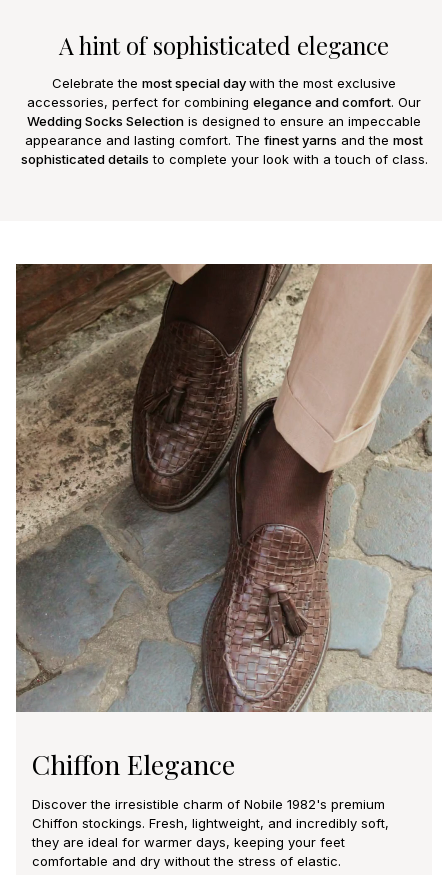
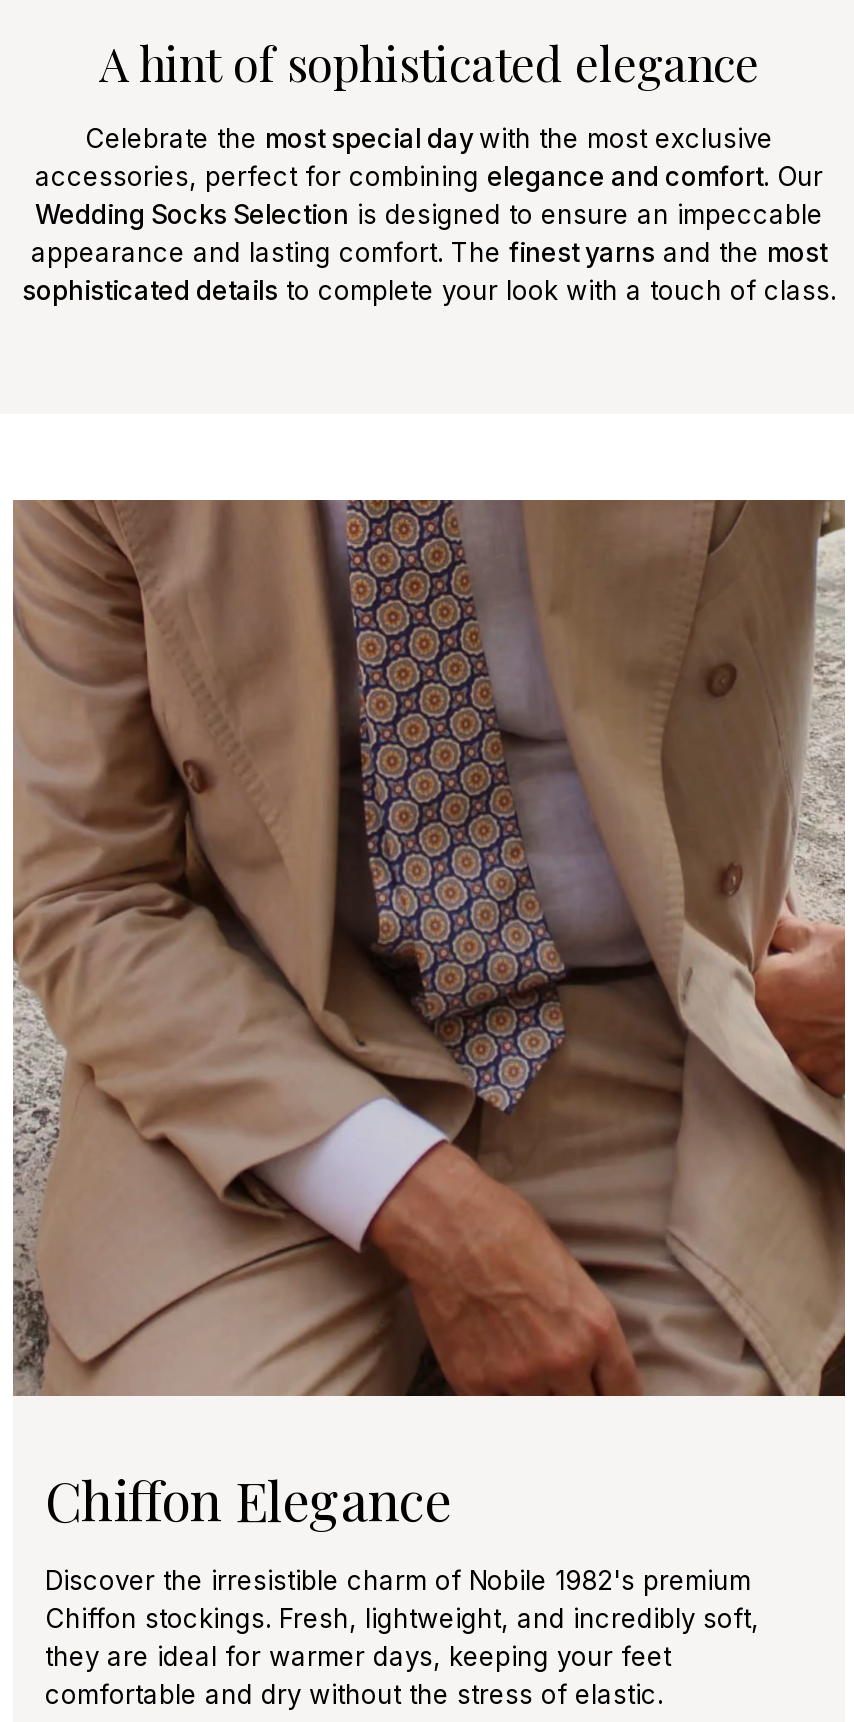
[15,263,432,712] [image] -> [11,498,845,1398] [image]

